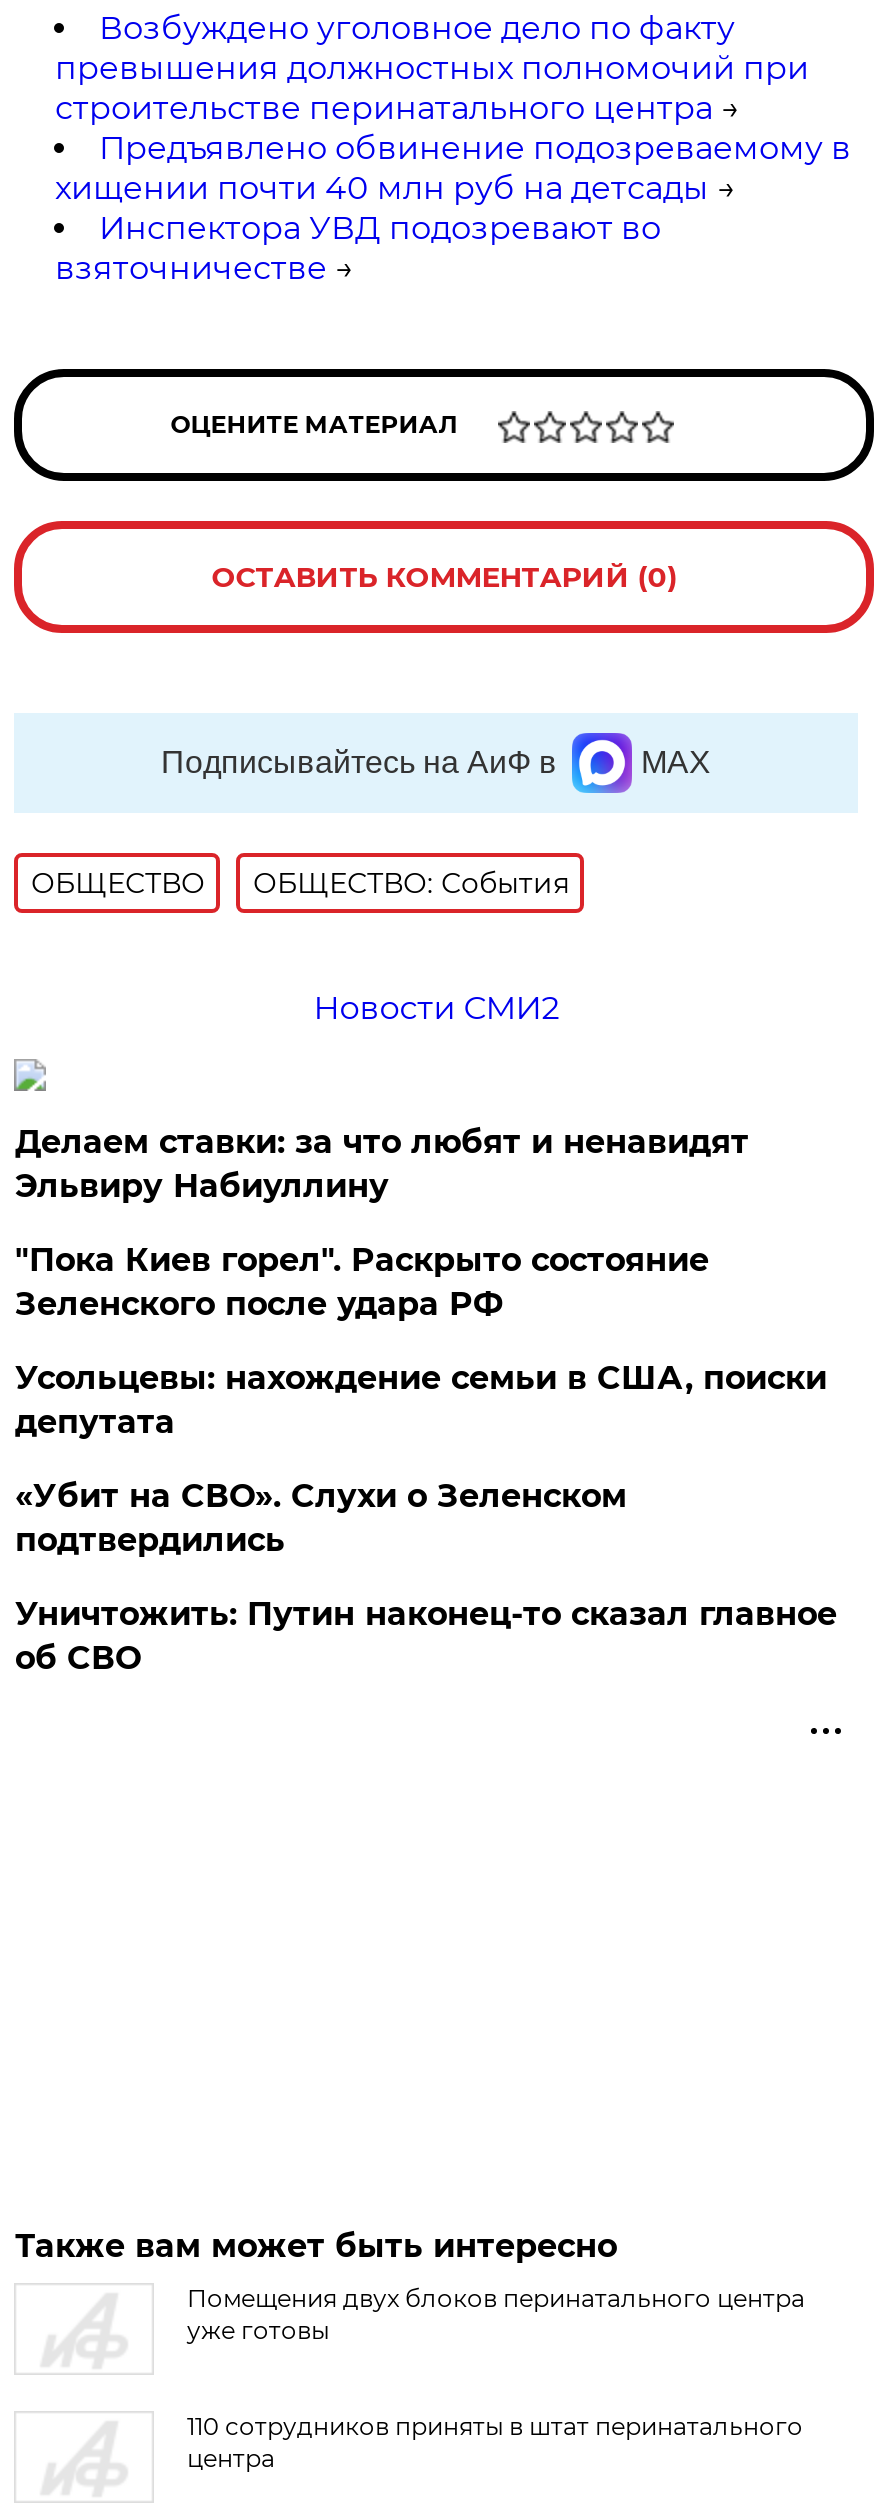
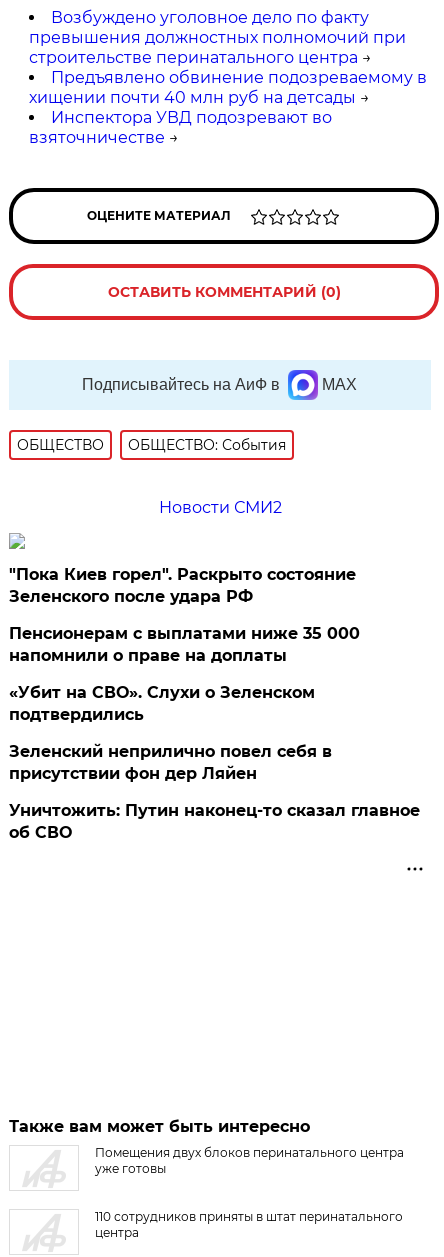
[15,1123,749,1205] Делаем ставки: за что любят и ненавидят | Эльвиру Набиуллину -> none
moved [15,1241,709,1323] -> [9,565,356,606]: "Пока Киев горел". Раскрыто состояние | Зеленского после удара РФ
[15,1359,827,1441] Усольцевы: нахождение семьи в США, поиски | депутата -> [9,624,360,665] Пенсионерам с выплатами ниже 35 000 | напомнили о праве на доплаты
moved [15,1477,627,1559] -> [9,683,315,724]: «Убит на СВО». Слухи о Зеленском | подтвердились
none -> [9,742,332,783] Зеленский неприлично повел cебя в | присутствии фон дер Ляйен

